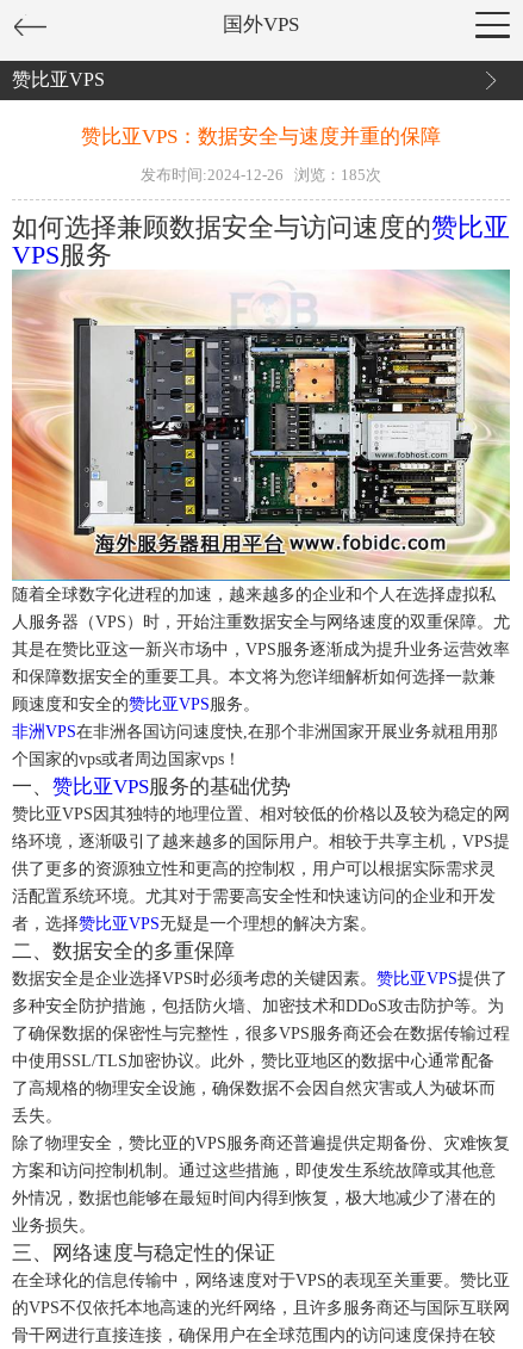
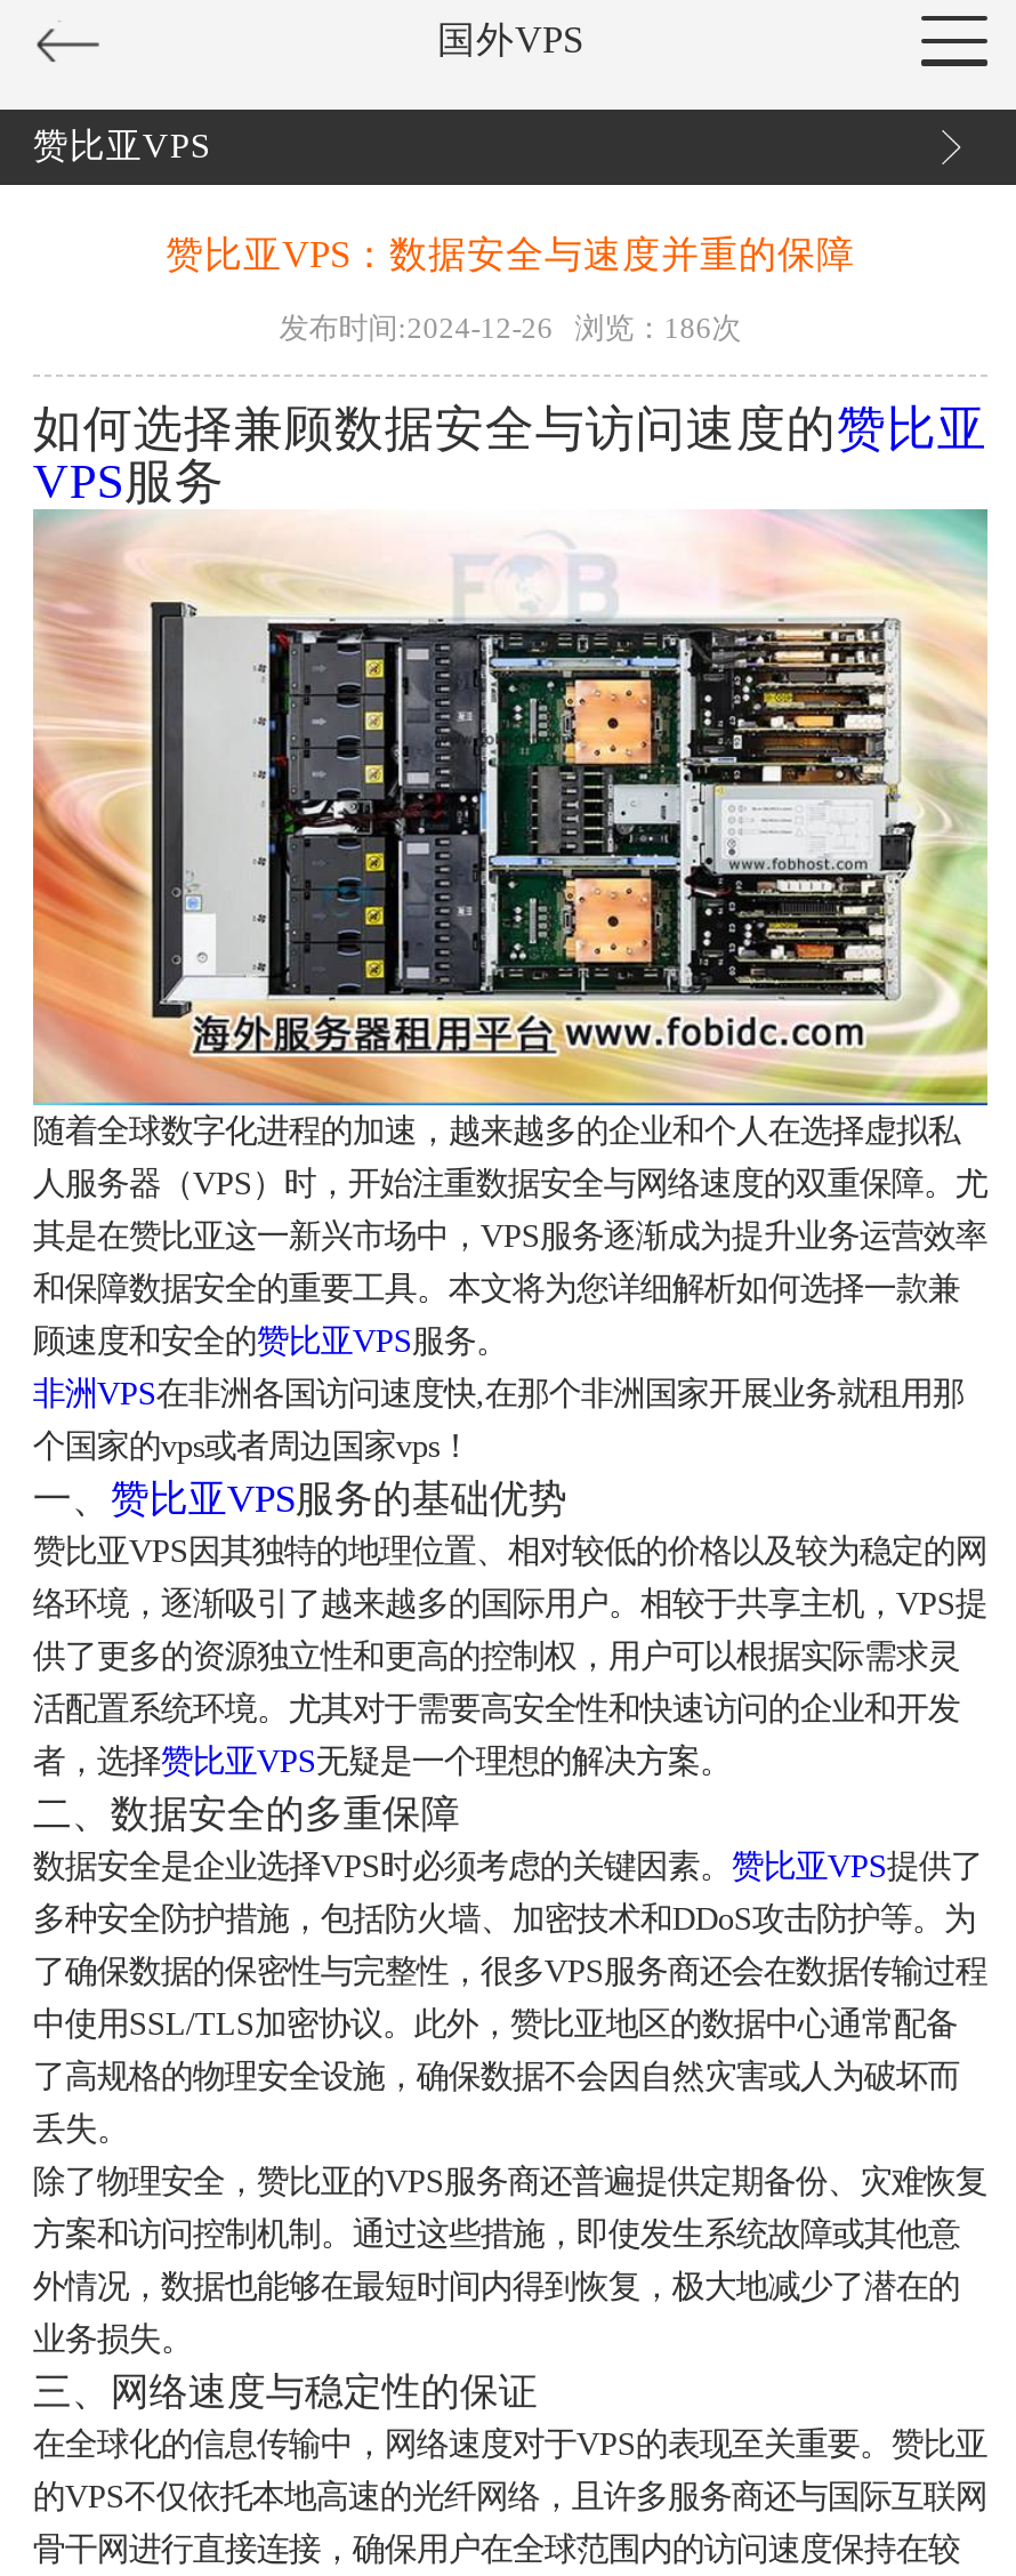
[140,165,382,183] 发布时间:2024-12-26 浏览：185次 -> [279,310,742,344] 发布时间:2024-12-26 浏览：186次

